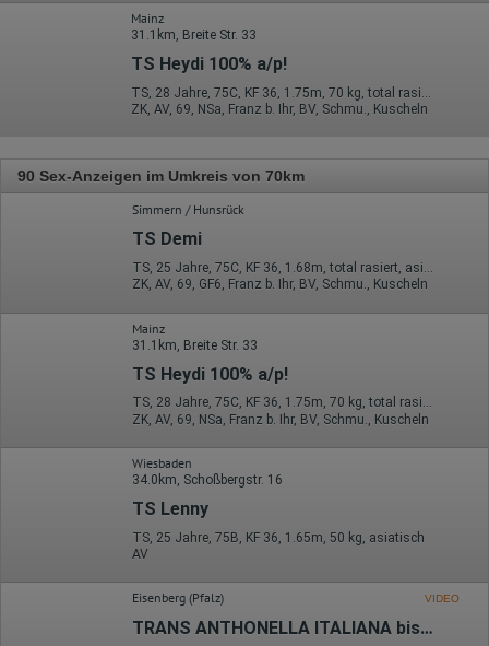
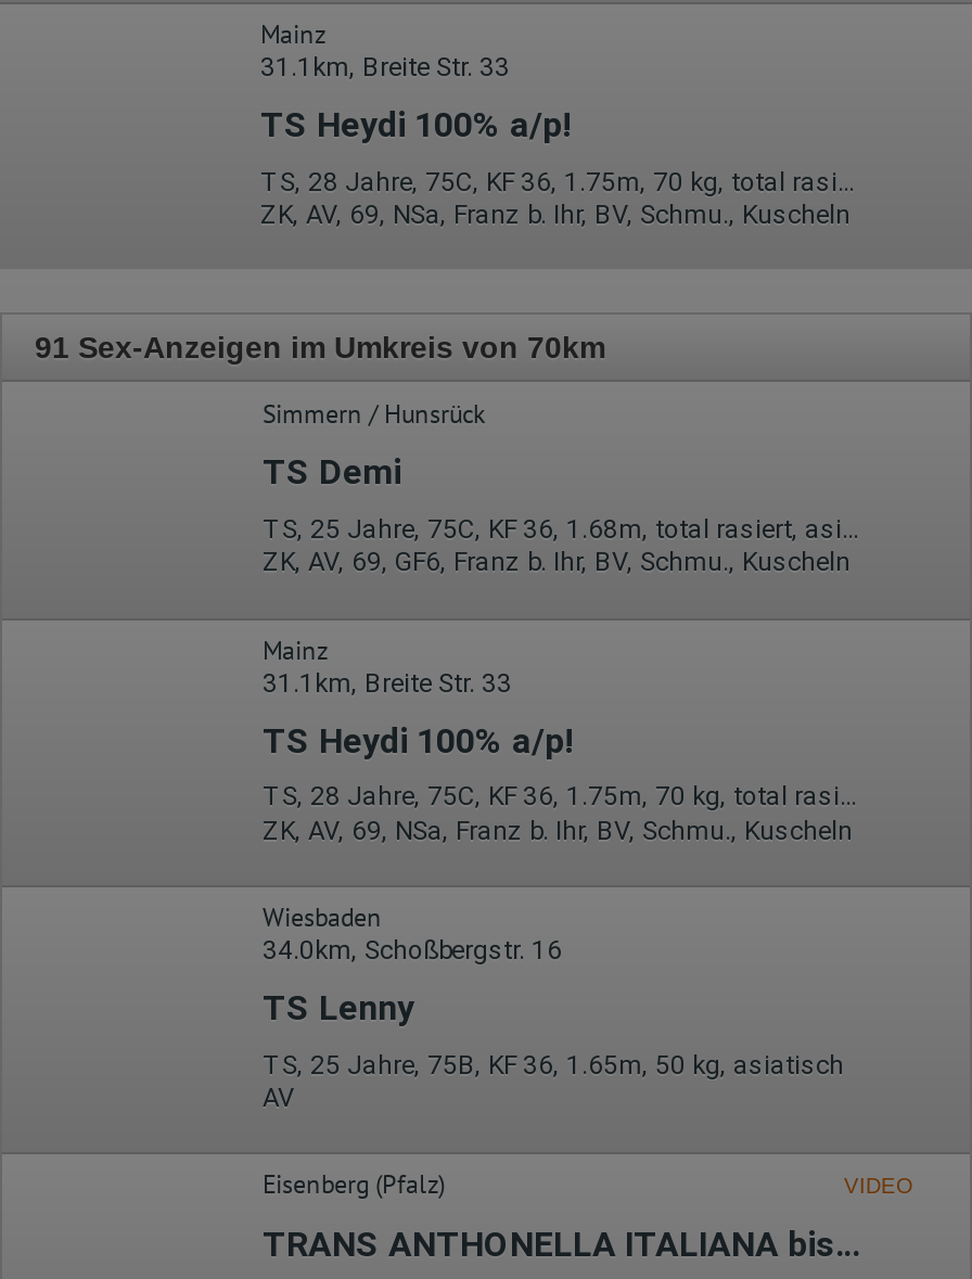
[17,168,305,185] 90 Sex-Anzeigen im Umkreis von 70km -> [35,331,605,365] 91 Sex-Anzeigen im Umkreis von 70km

